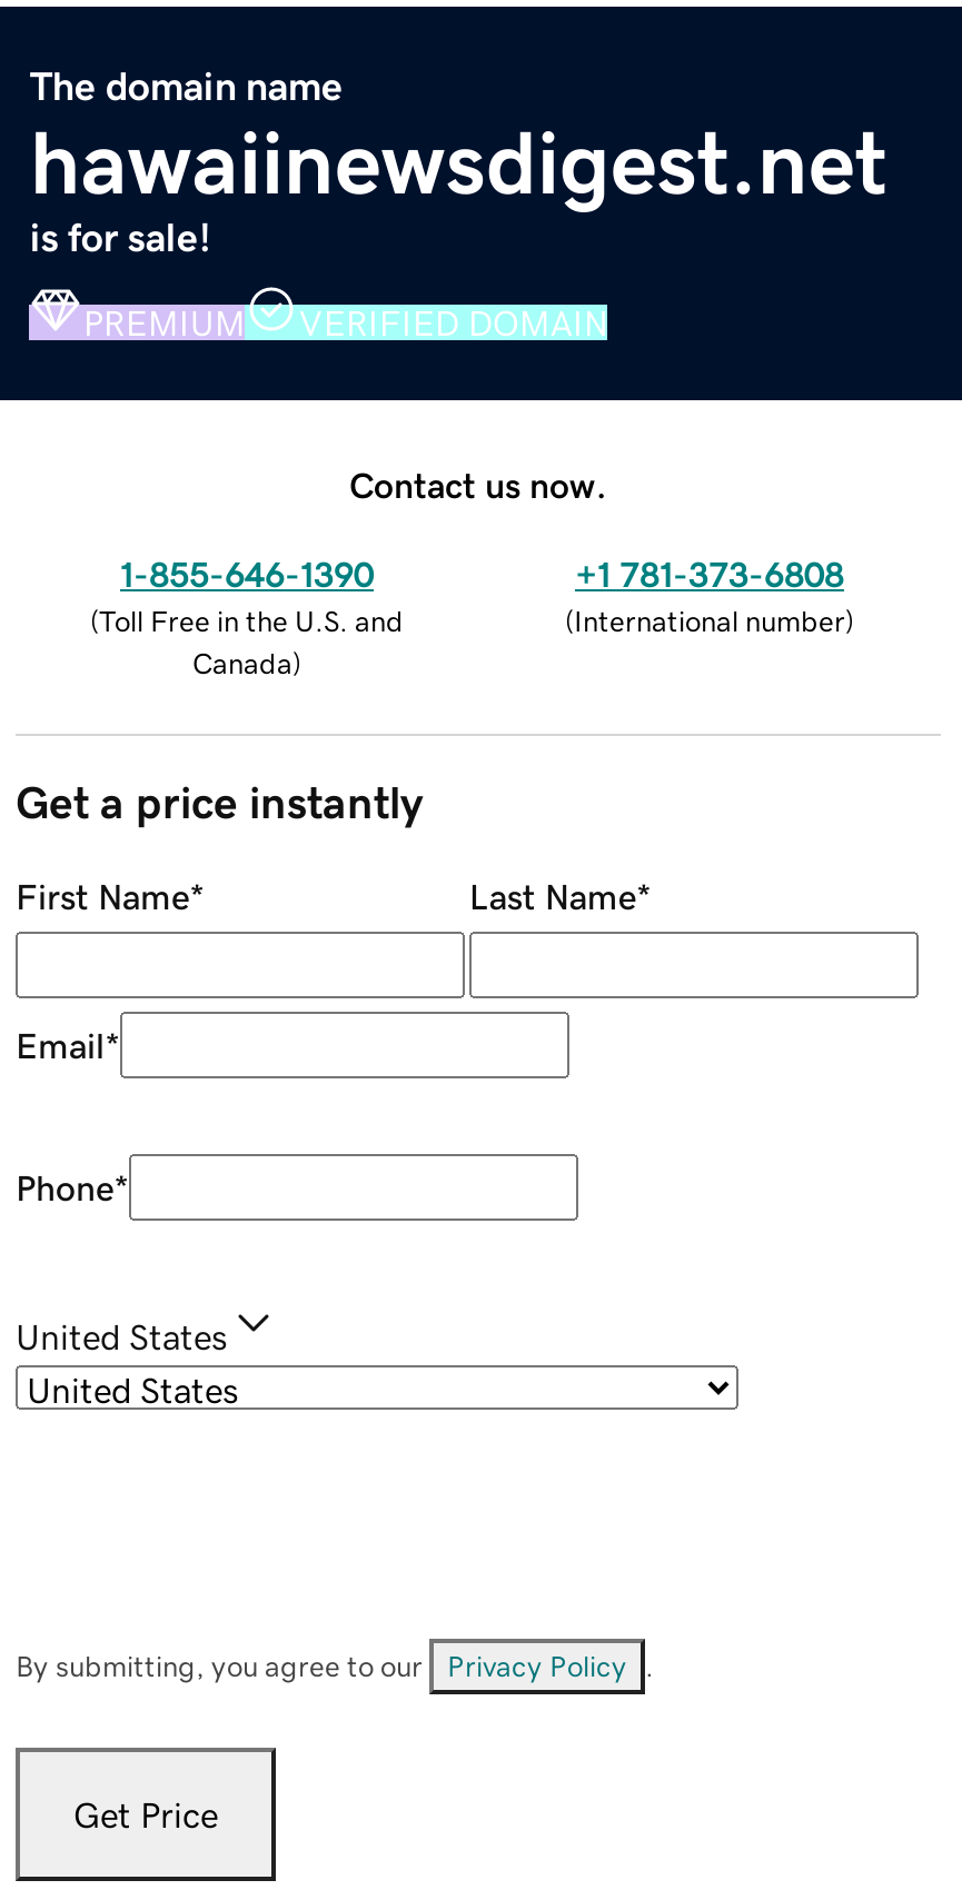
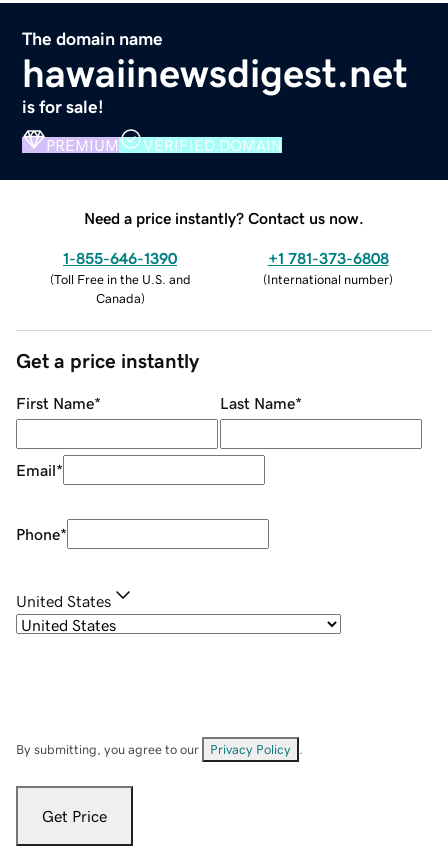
[349,466,607,502] Contact us now. -> [84,210,364,226] Need a price instantly? Contact us now.

